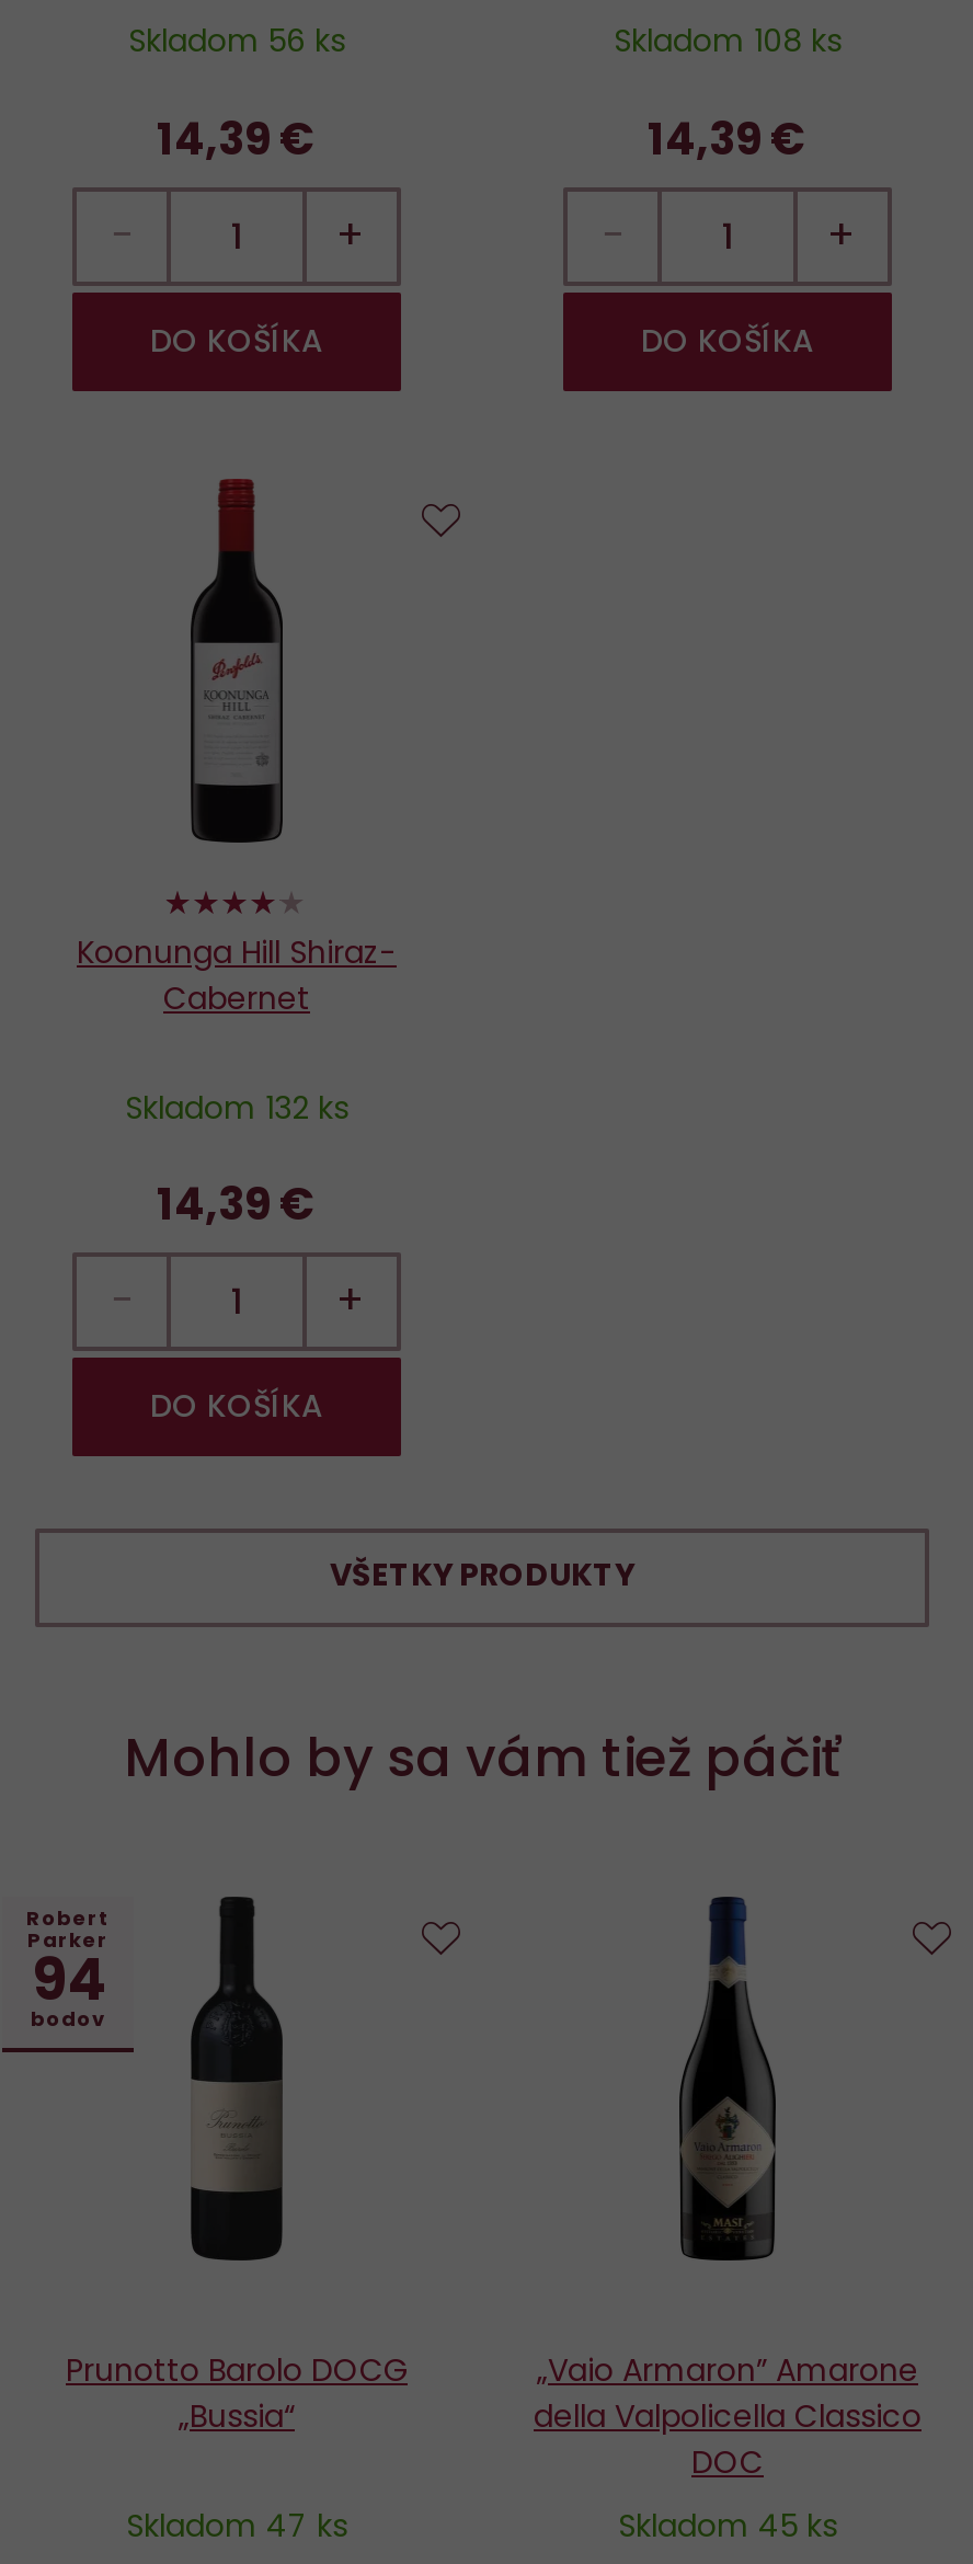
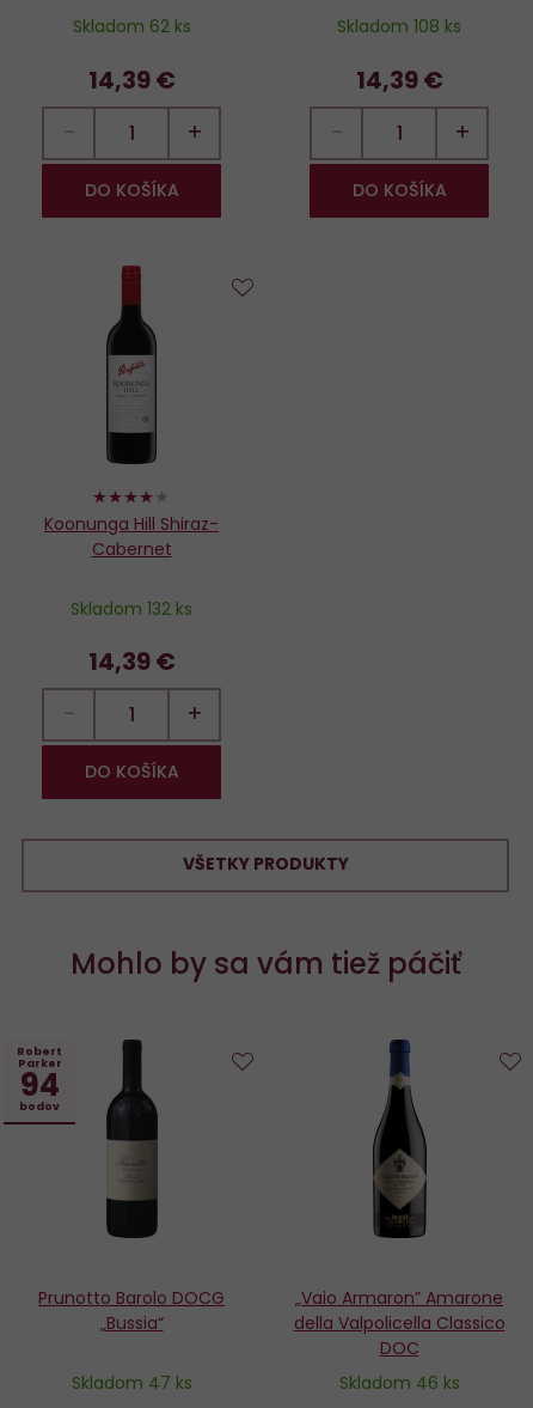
[128,19,345,63] Skladom 56 ks -> [72,15,191,39] Skladom 62 ks
[618,2503,837,2547] Skladom 45 ks -> [339,1371,460,1394] Skladom 46 ks

